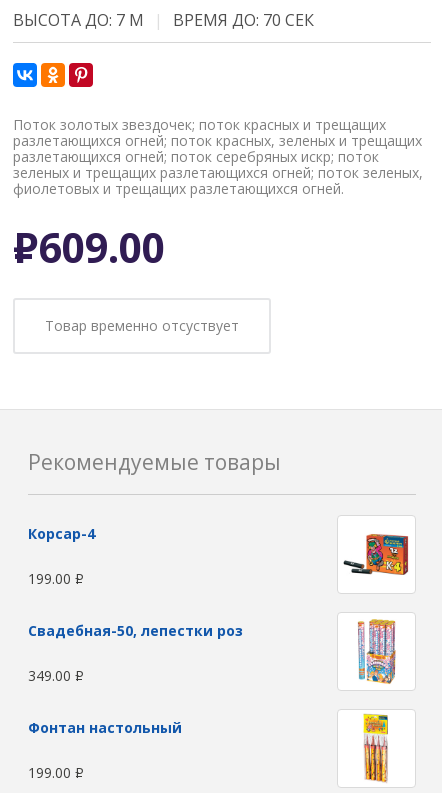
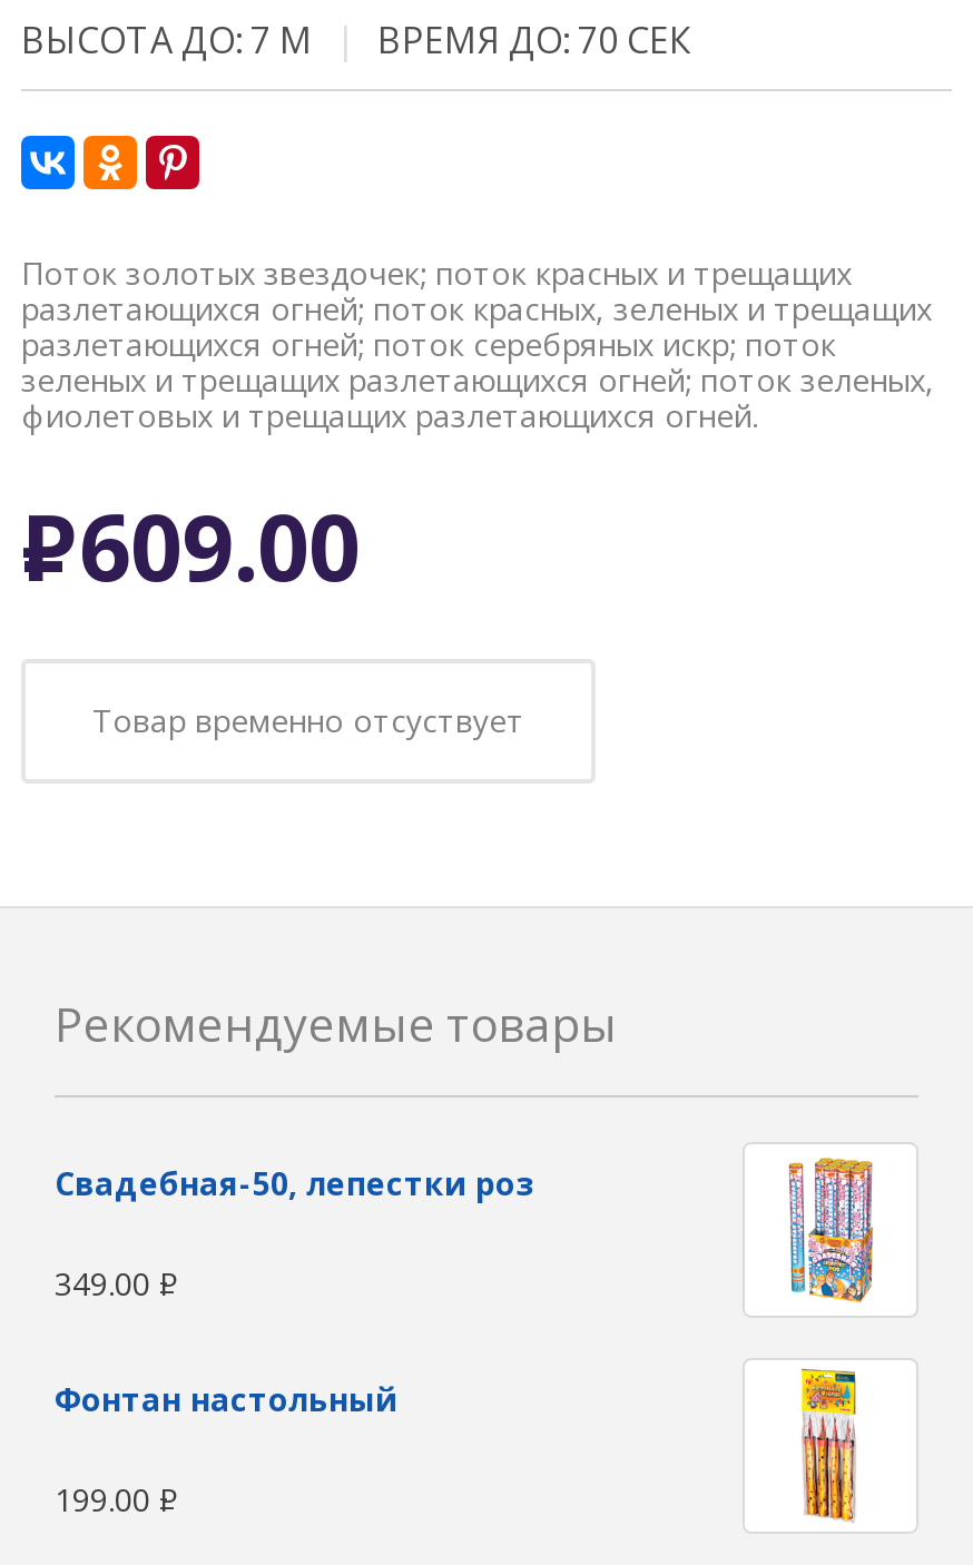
[28,524,95,588] Корсар-4 | 199.00 Р -> none
[343,533,409,576] [image] -> none

